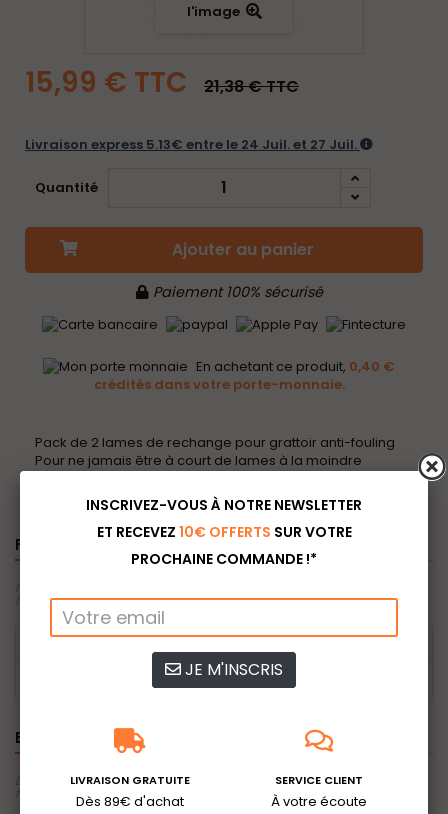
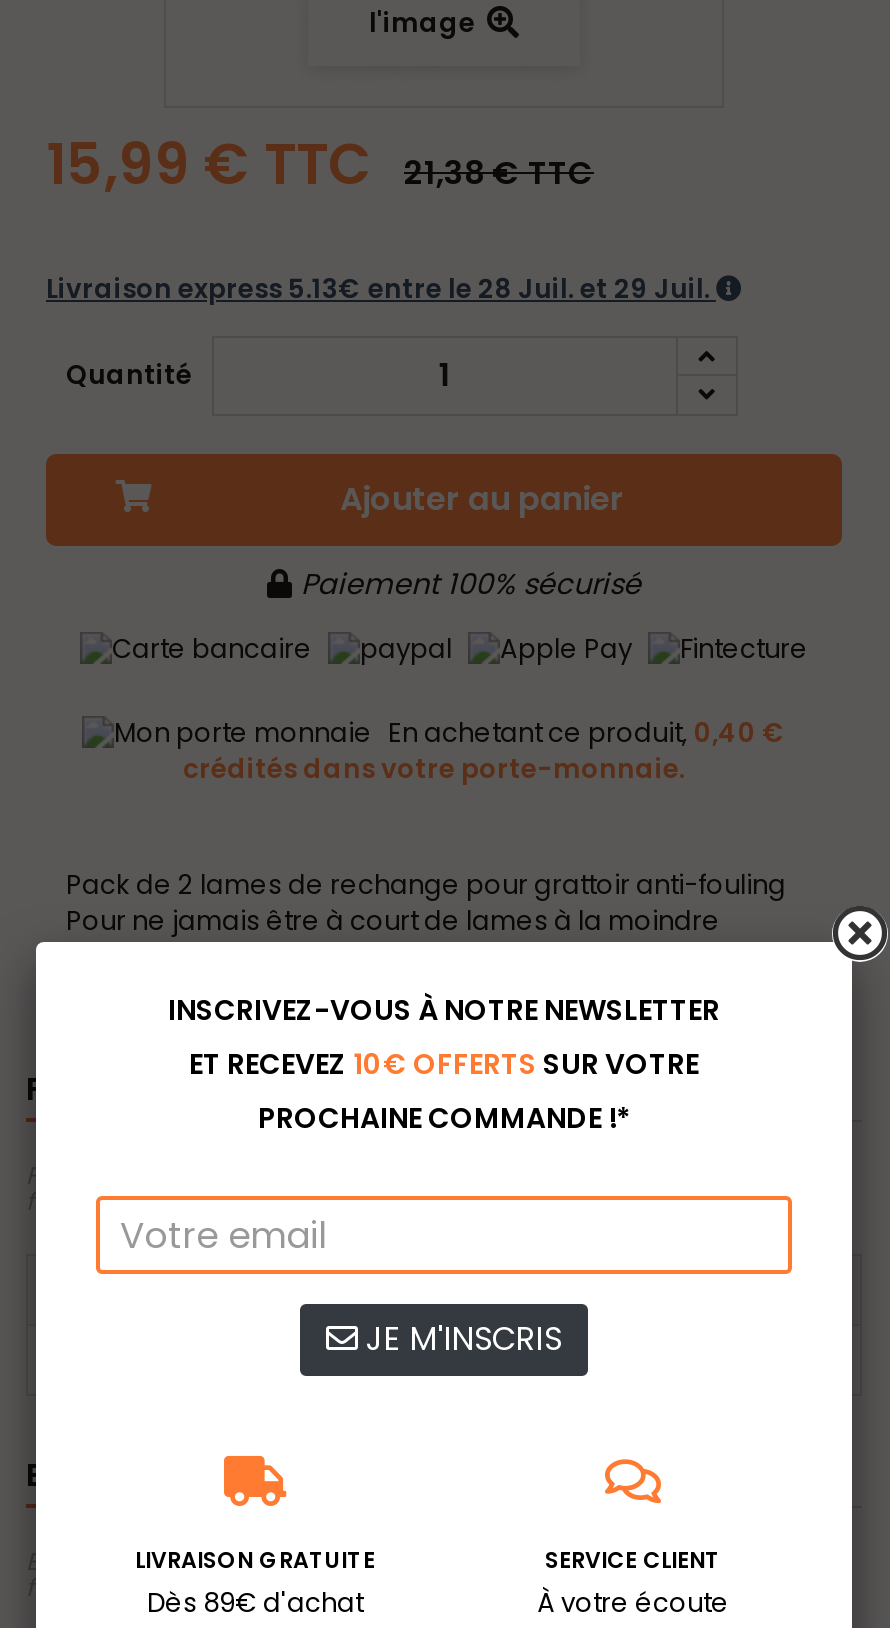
[25,135,360,154] Livraison express 5.13€ entre le 24 Juil. et 27 Juil. -> [46,271,716,309] Livraison express 5.13€ entre le 28 Juil. et 29 Juil.

